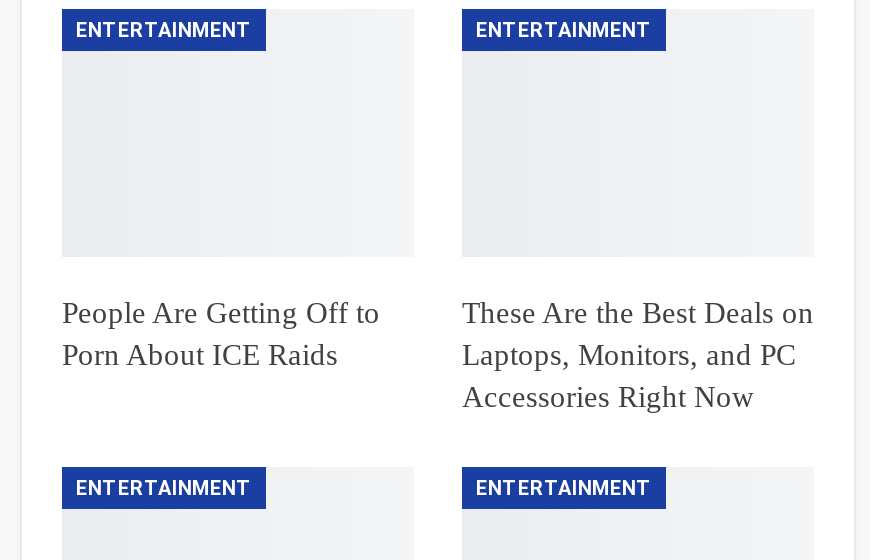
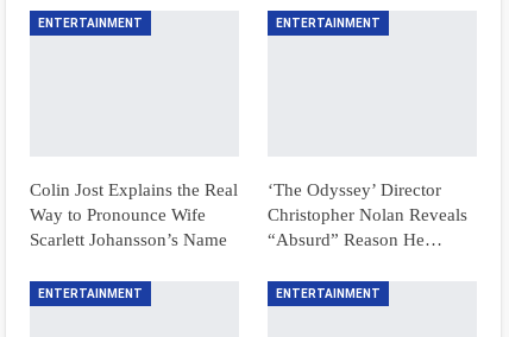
[62,296,380,370] People Are Getting Off to | Porn About ICE Raids -> [30,181,238,249] Colin Jost Explains the Real | Way to Pronounce Wife | Scarlett Johansson’s Name
[462,296,814,412] These Are the Best Deals on | Laptops, Monitors, and PC | Accessories Right Now -> [268,181,467,249] ‘The Odyssey’ Director | Christopher Nolan Reveals | “Absurd” Reason He…

